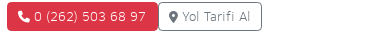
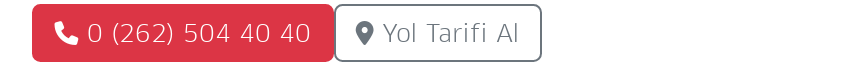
[34,9,146,24] 0 (262) 503 68 97 -> [87,17,311,47] 0 (262) 504 40 40

